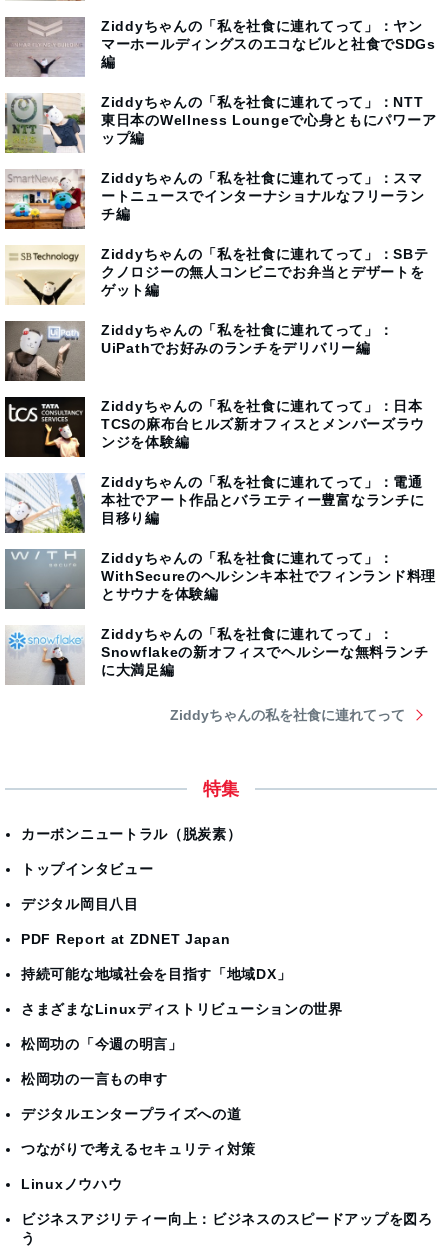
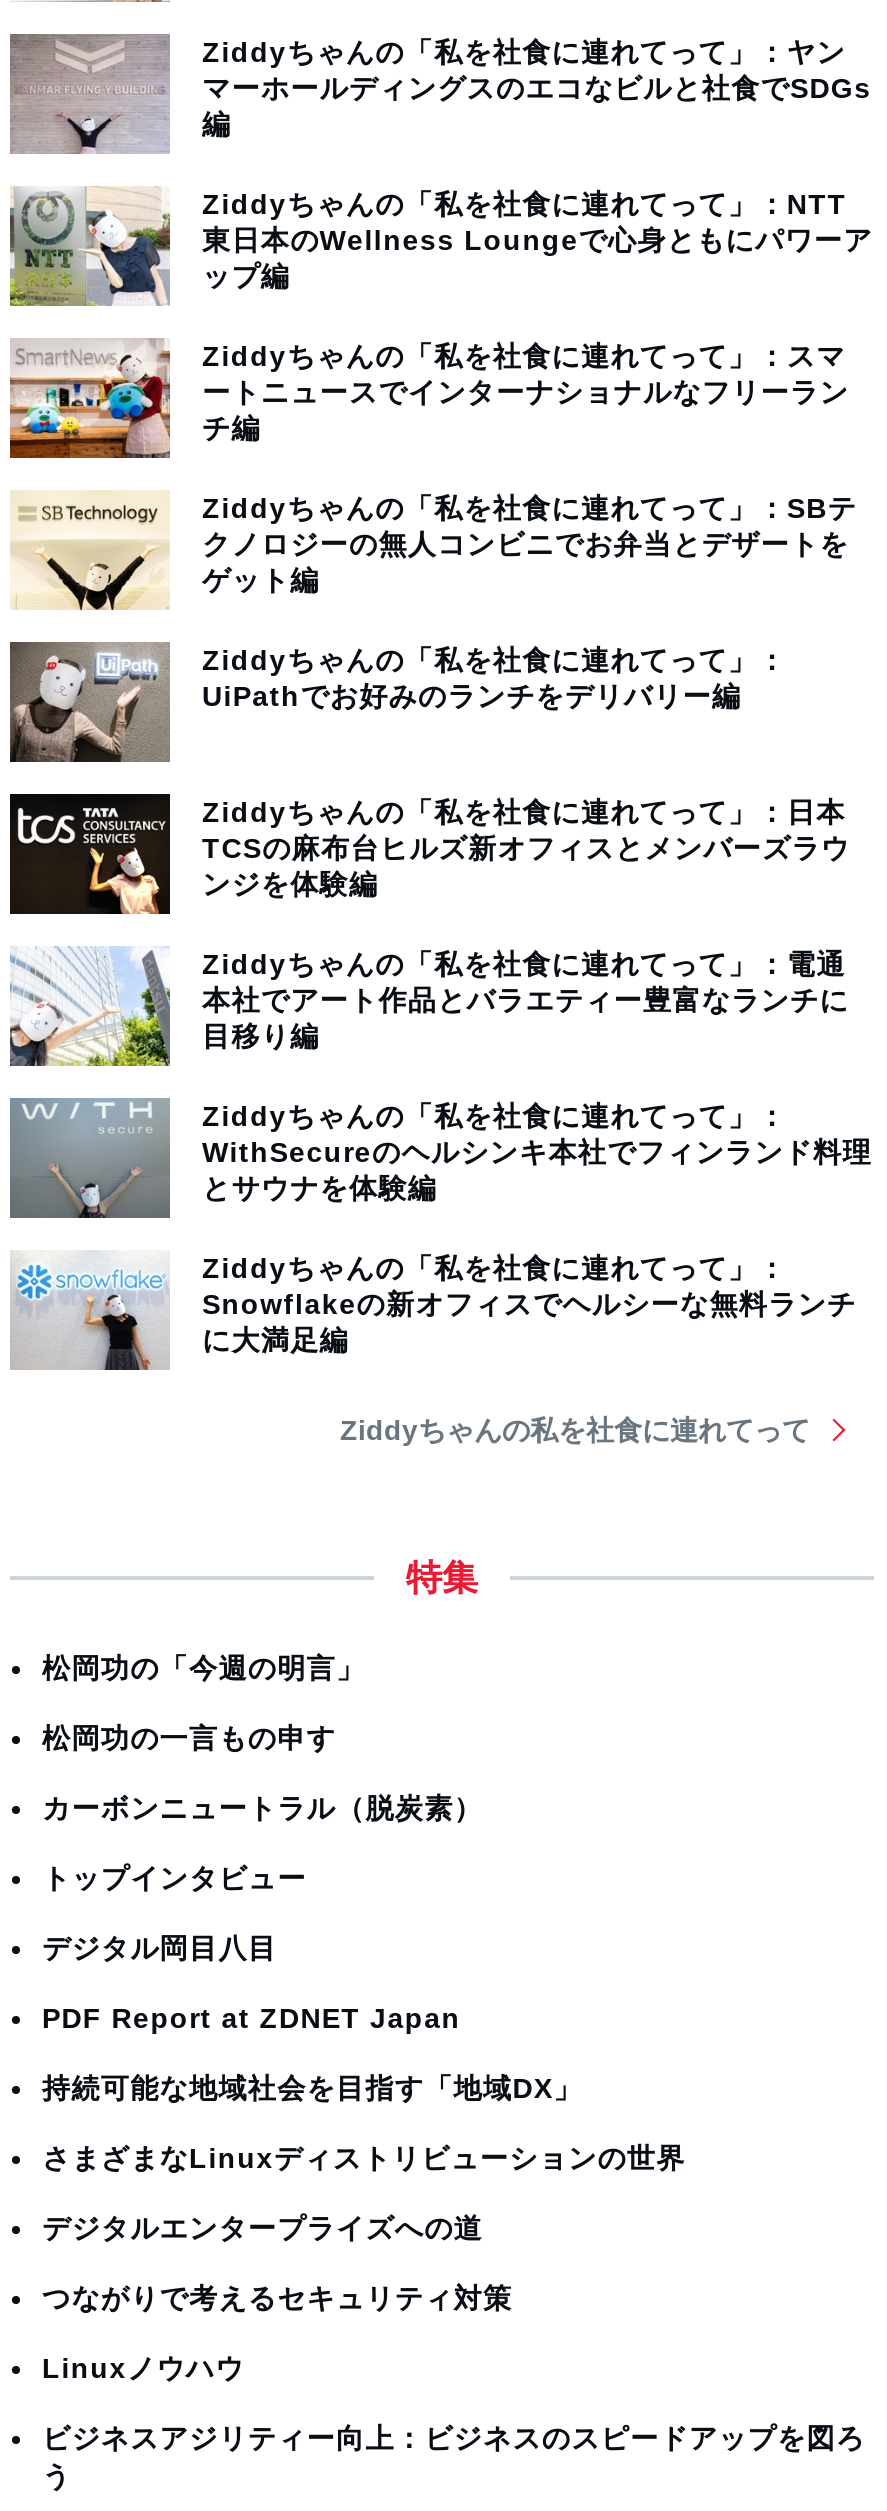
moved [21,826,343,1017] -> [42,1792,686,2174]: カーボンニュートラル（脱炭素） | トップインタビュー | デジタル岡目八目 | PDF Report at ZDNET Japan | 持続可能な地域社会を目指す「地域DX」 | さまざまなLinuxディストリビューションの世界
moved [21,1036,183,1087] -> [42,1652,365,1754]: 松岡功の「今週の明言」 | 松岡功の一言もの申す

